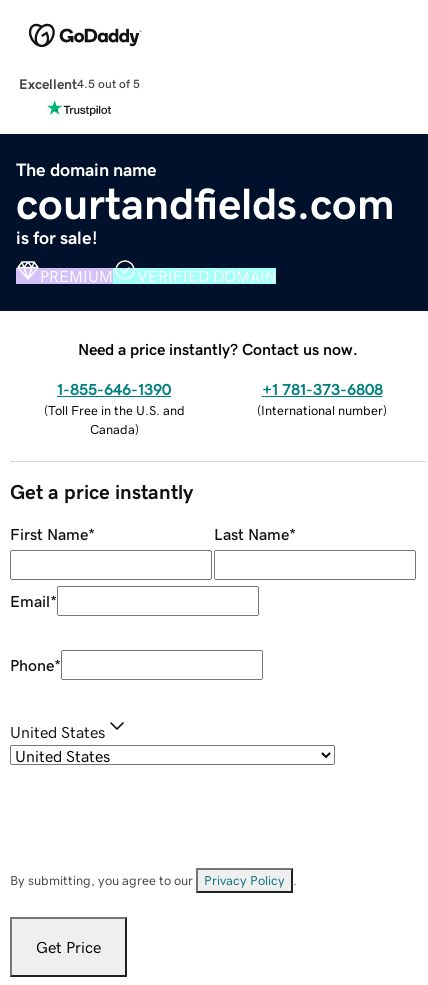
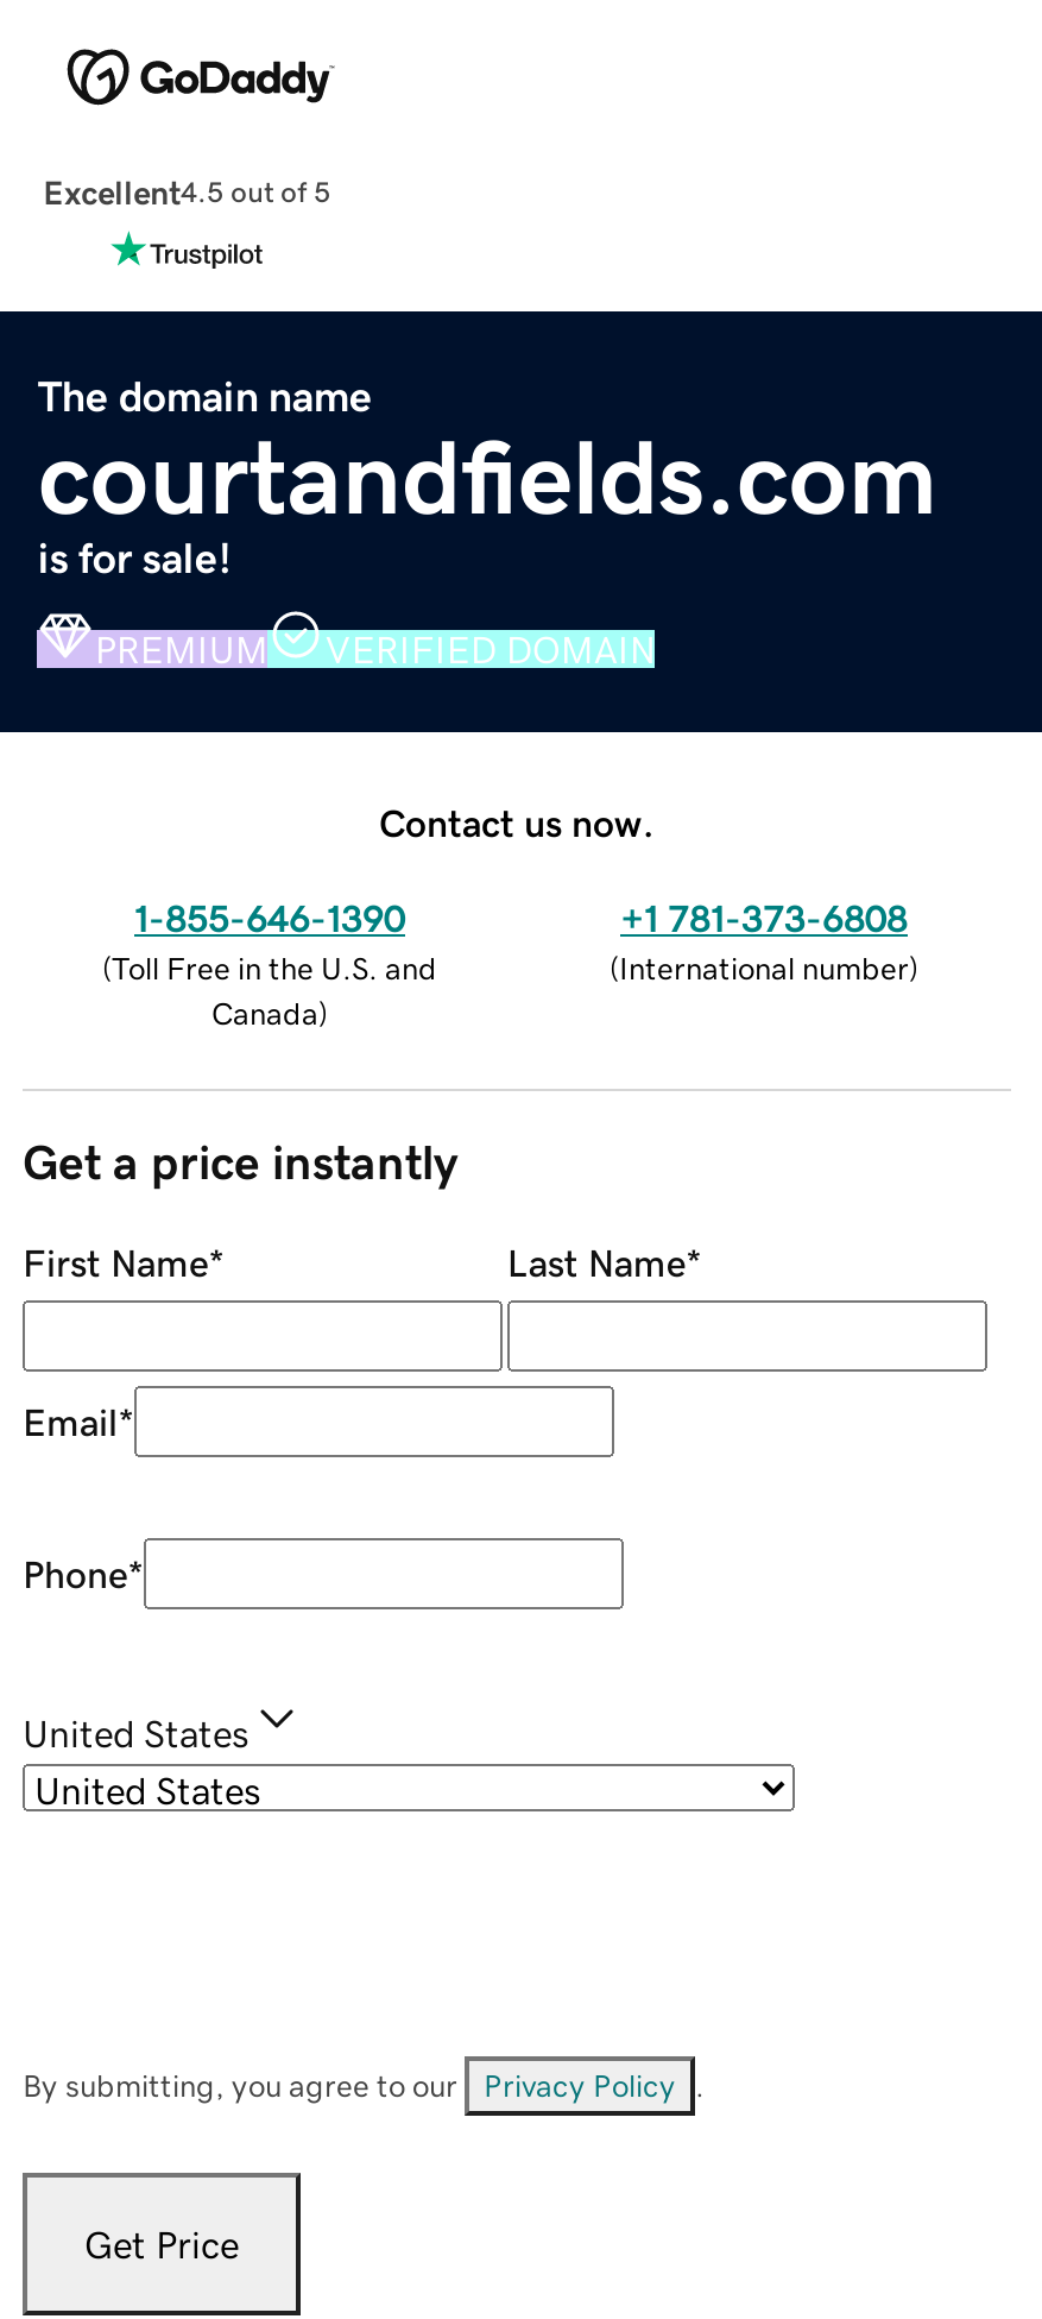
[78,341,358,357] Need a price instantly? Contact us now. -> [379,803,655,841] Contact us now.

